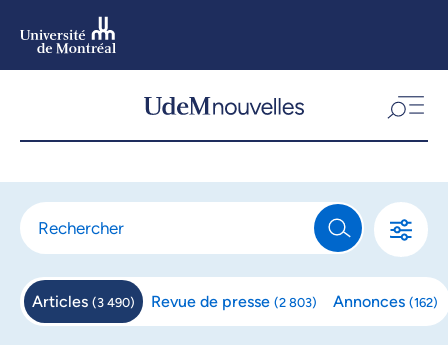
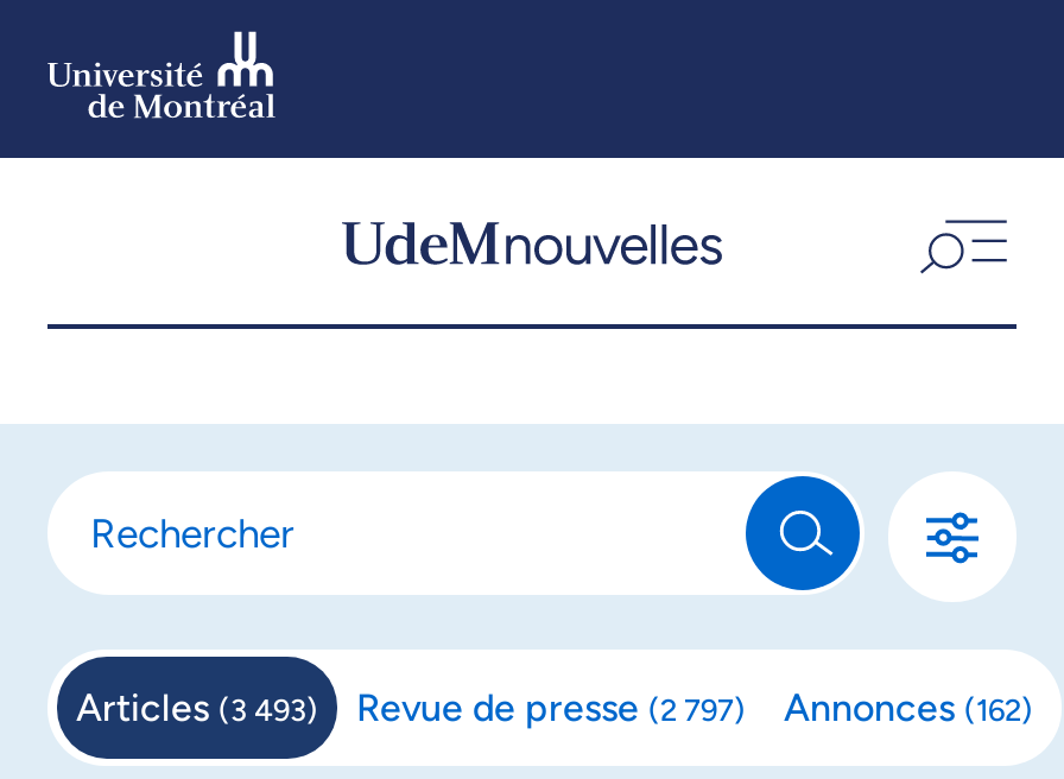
[32,292,135,311] Articles (3 490) -> [76,684,318,729] Articles (3 493)
[151,292,317,311] Revue de presse (2 803) -> [356,684,746,729] Revue de presse (2 797)

